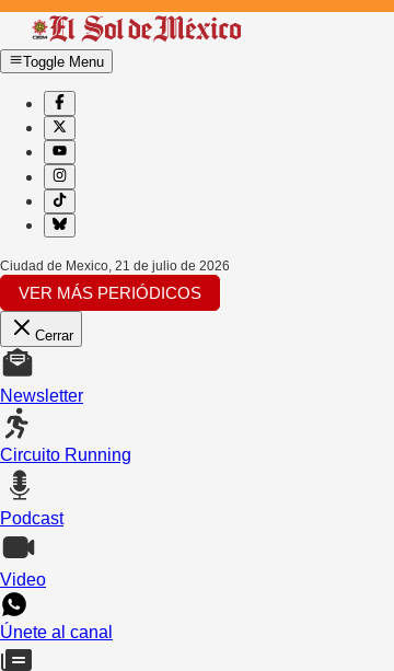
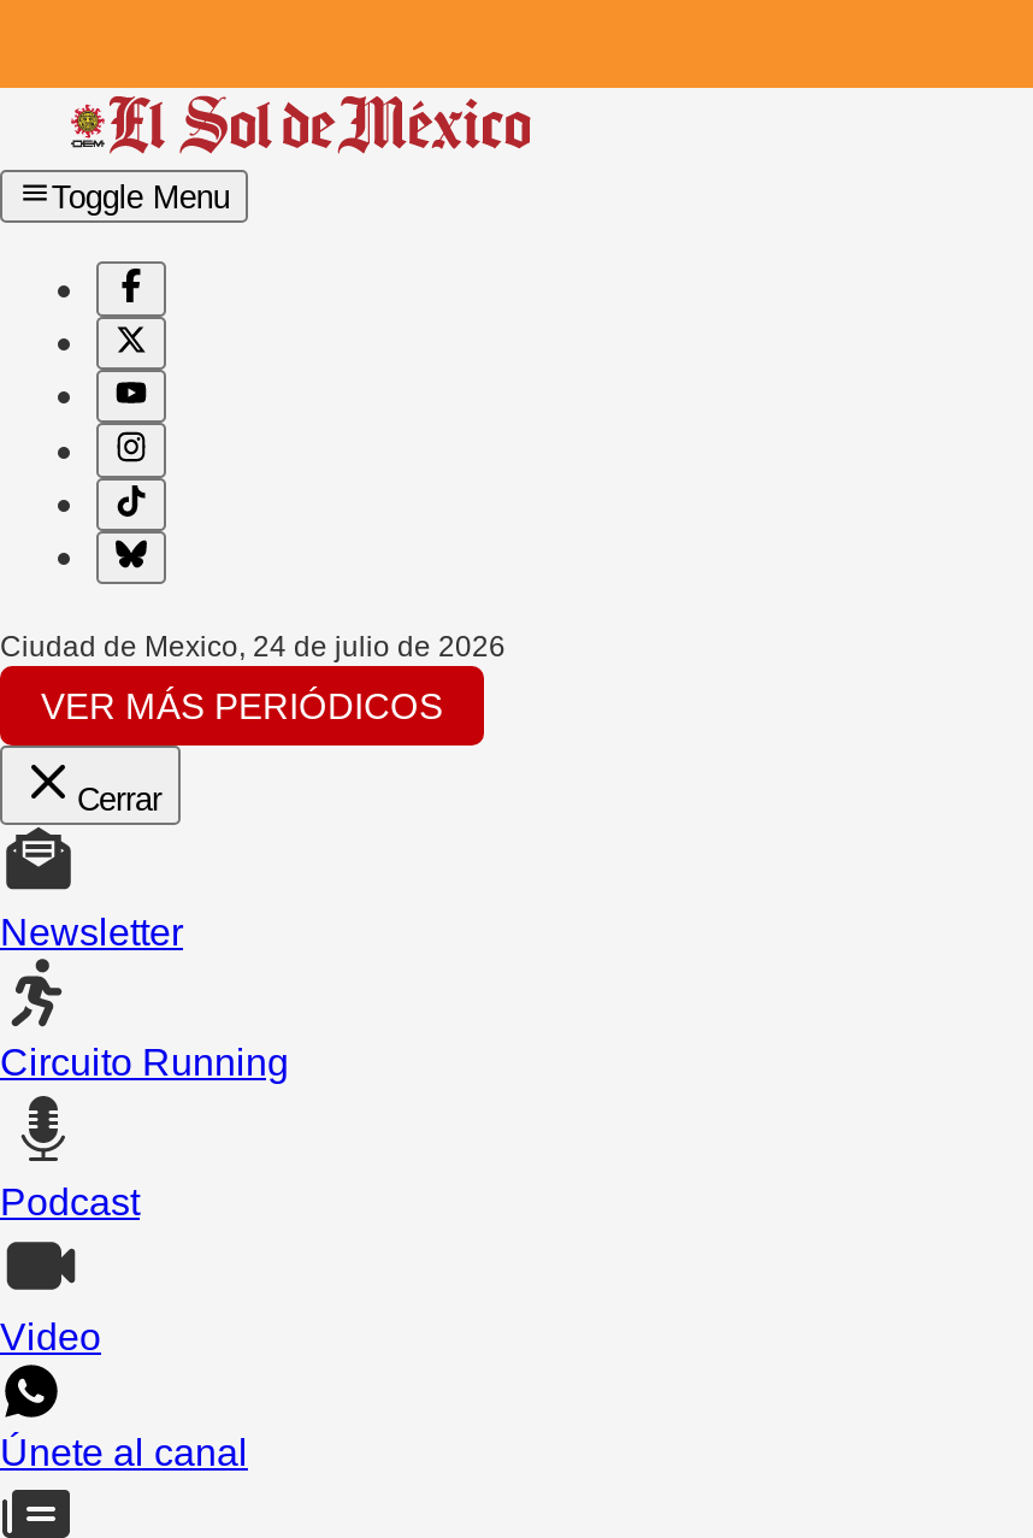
[0,259,230,274] Ciudad de Mexico, 21 de julio de 2026 -> [0,631,506,664] Ciudad de Mexico, 24 de julio de 2026

